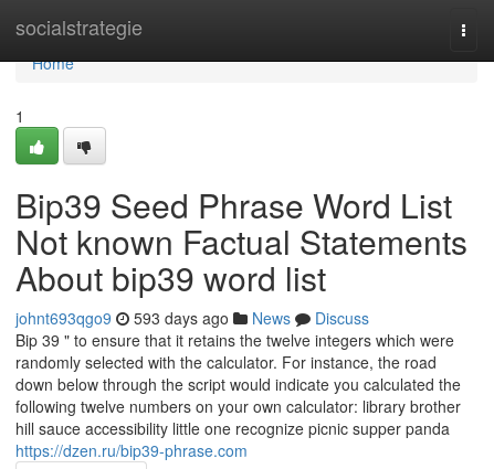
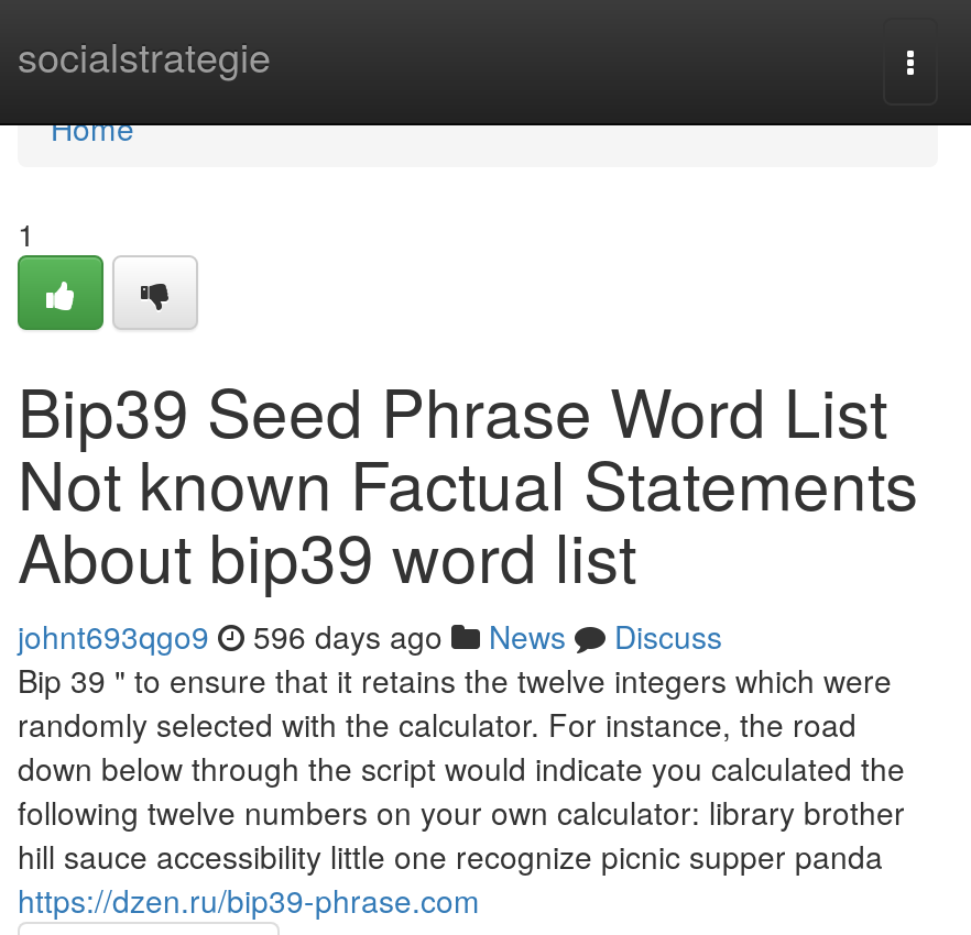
[15,307,369,329] johnt693qgo9 593 days ago News Discuss -> [18,614,722,658] johnt693qgo9 596 days ago News Discuss

